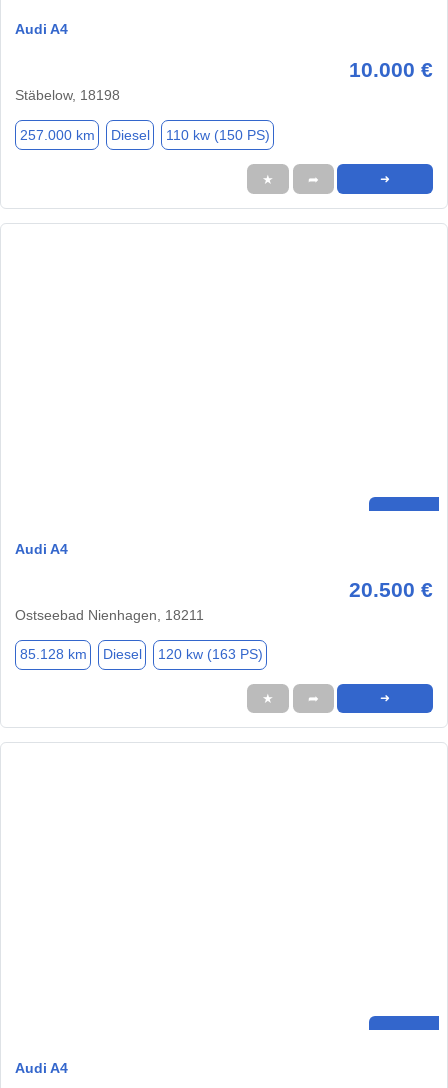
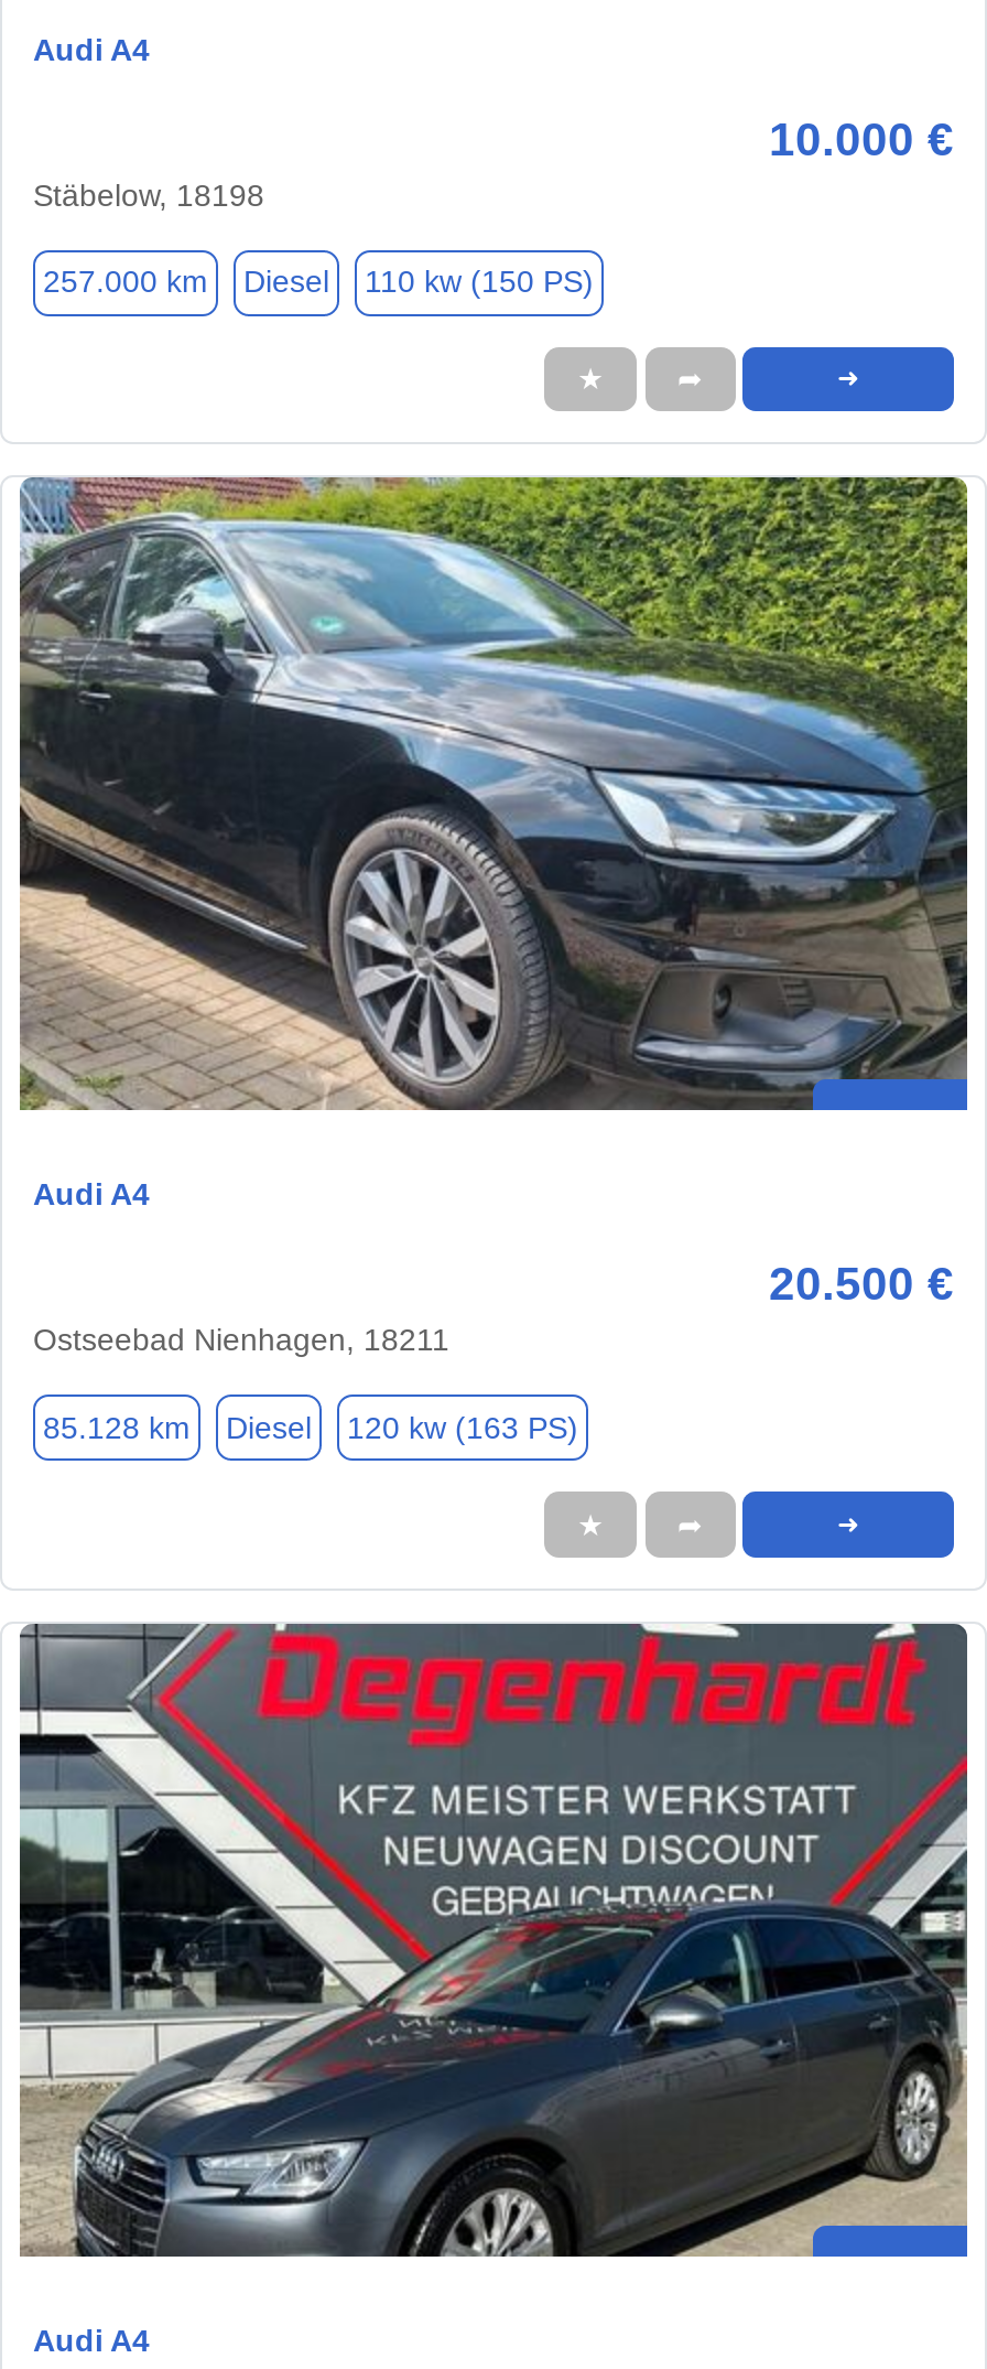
none -> [18,474,969,1113] [image]
none -> [18,1620,969,2260] [image]

